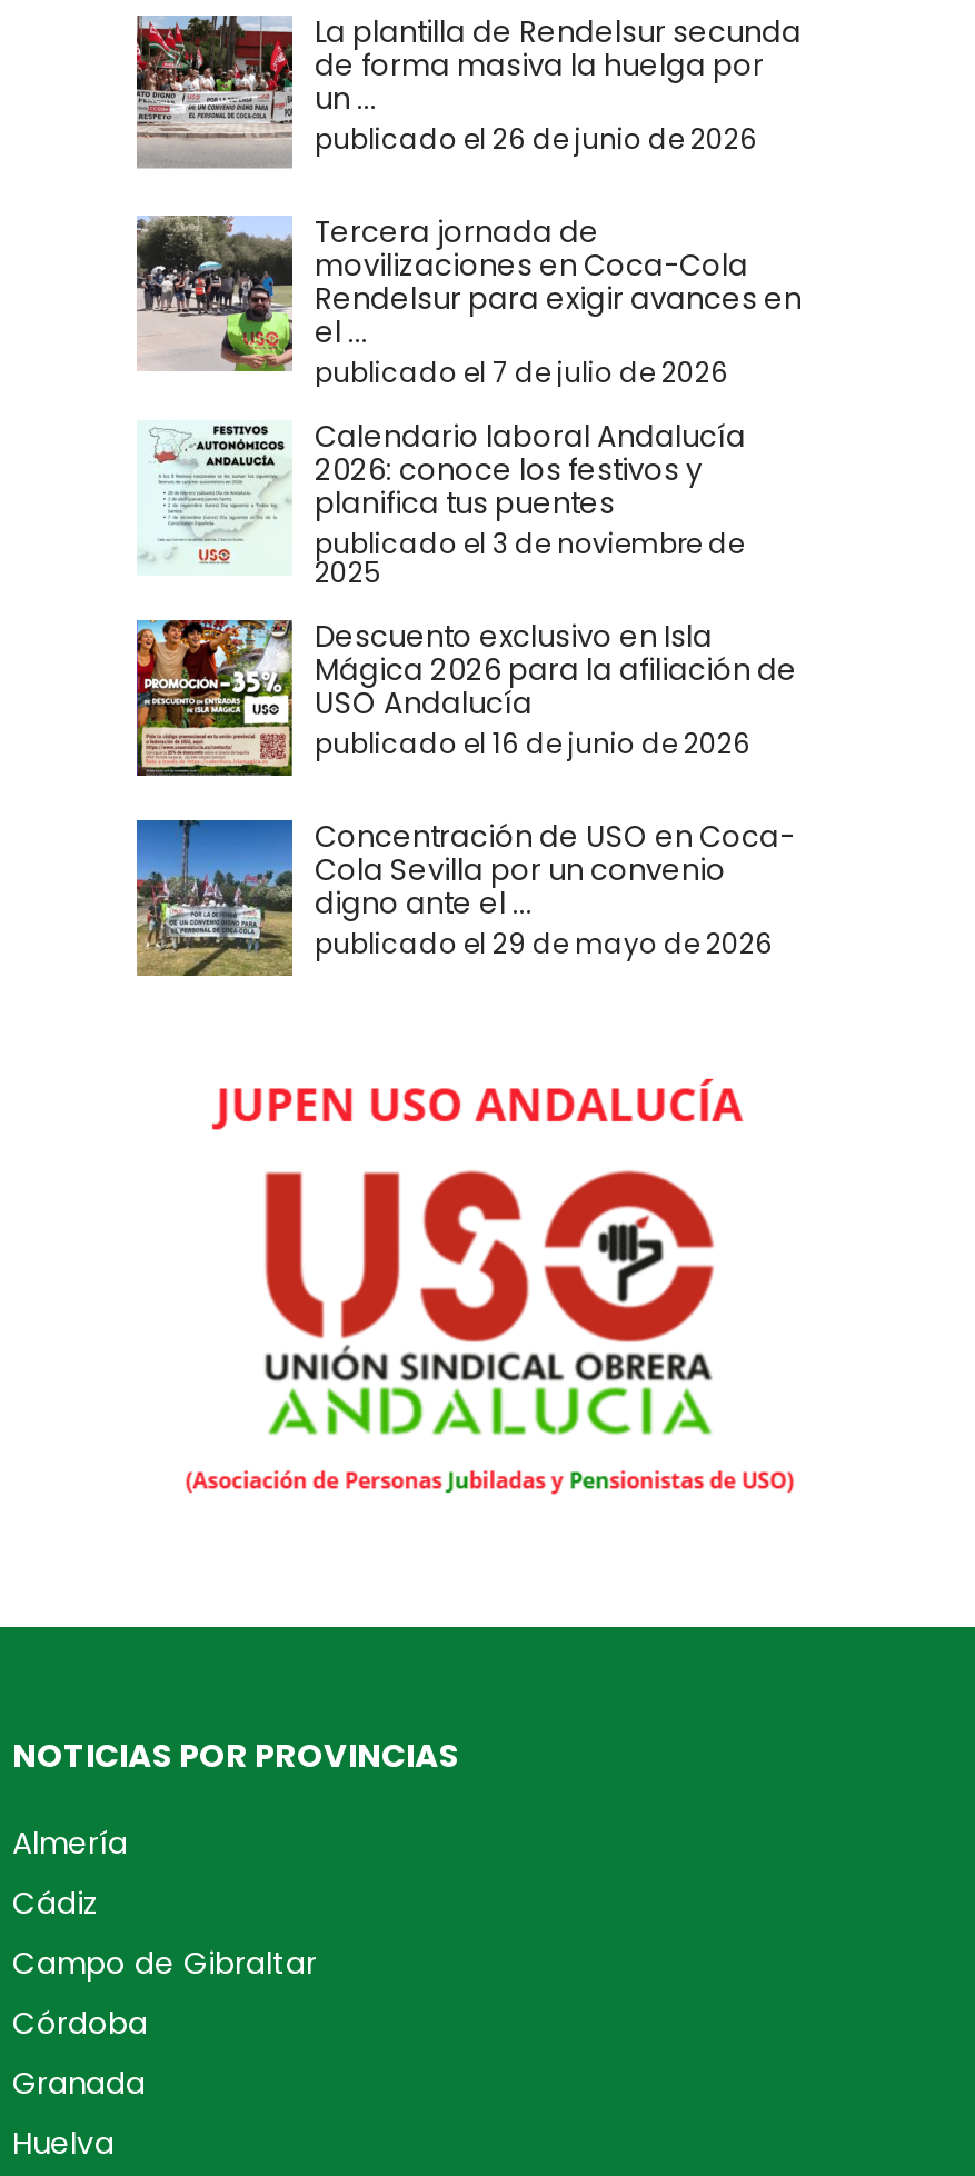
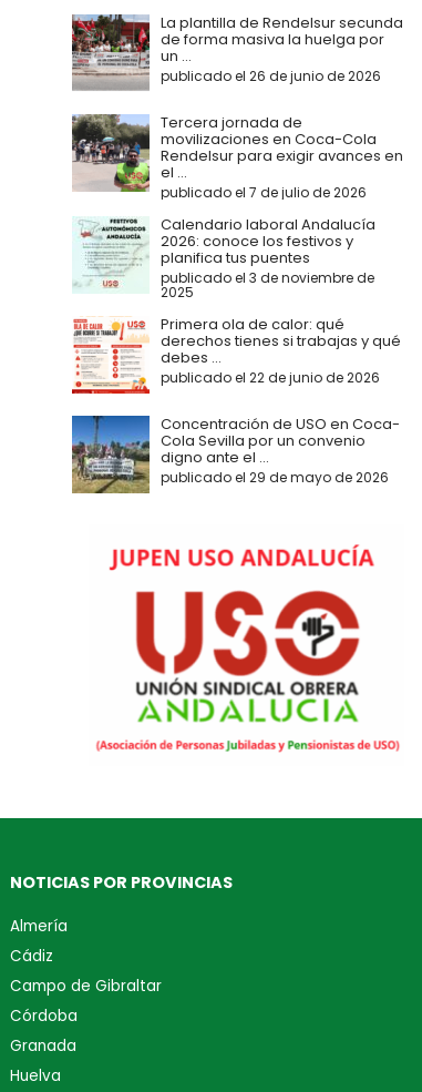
[135,616,797,778] [image] | Descuento exclusivo en Isla | Mágica 2026 para la afiliación de | USO Andalucía | publicado el 16 de junio de 2026 -> [71,314,401,395] [image] | Primera ola de calor: qué | derechos tienes si trabajas y qué | debes ... | publicado el 22 de junio de 2026

